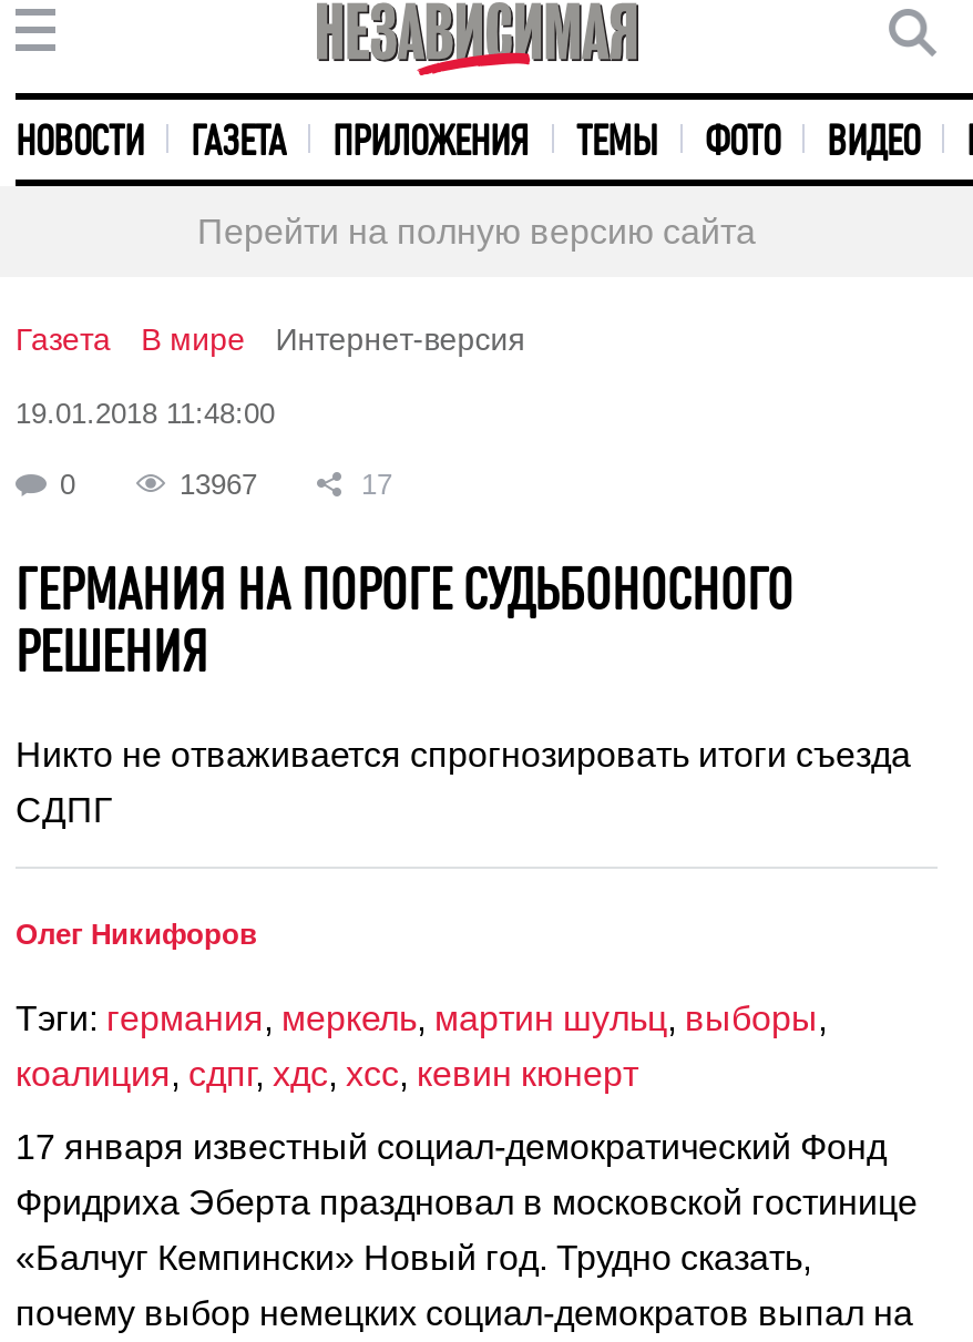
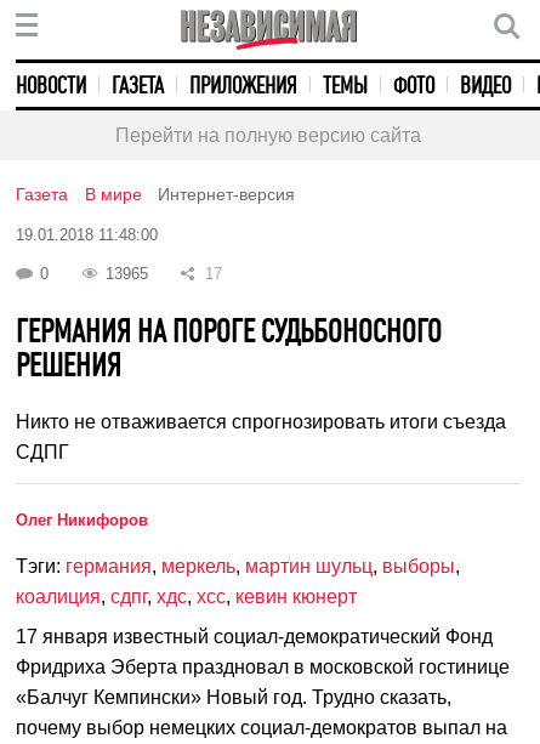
[180,468,257,502] 13967 -> [106,265,148,283] 13965

